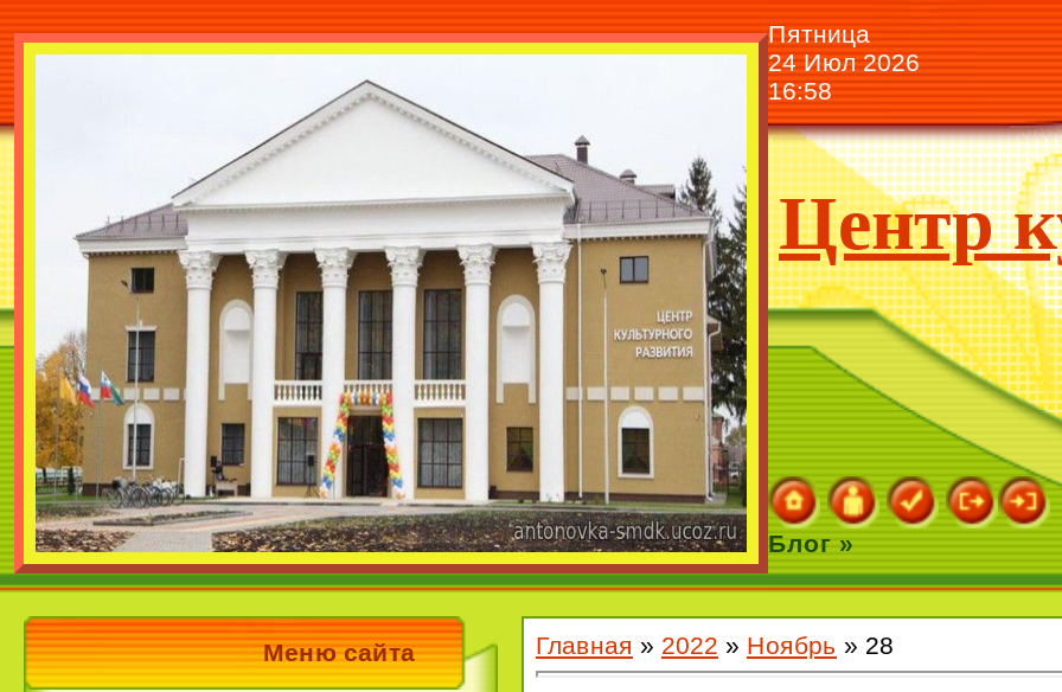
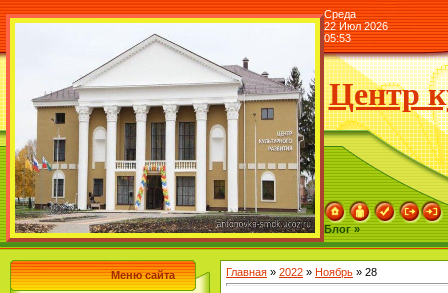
[768,19,920,104] Пятница | 24 Июл 2026 | 16:58 -> [324,8,388,44] Среда | 22 Июл 2026 | 05:53

